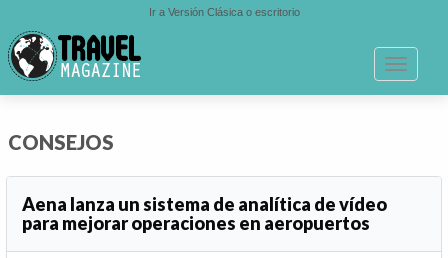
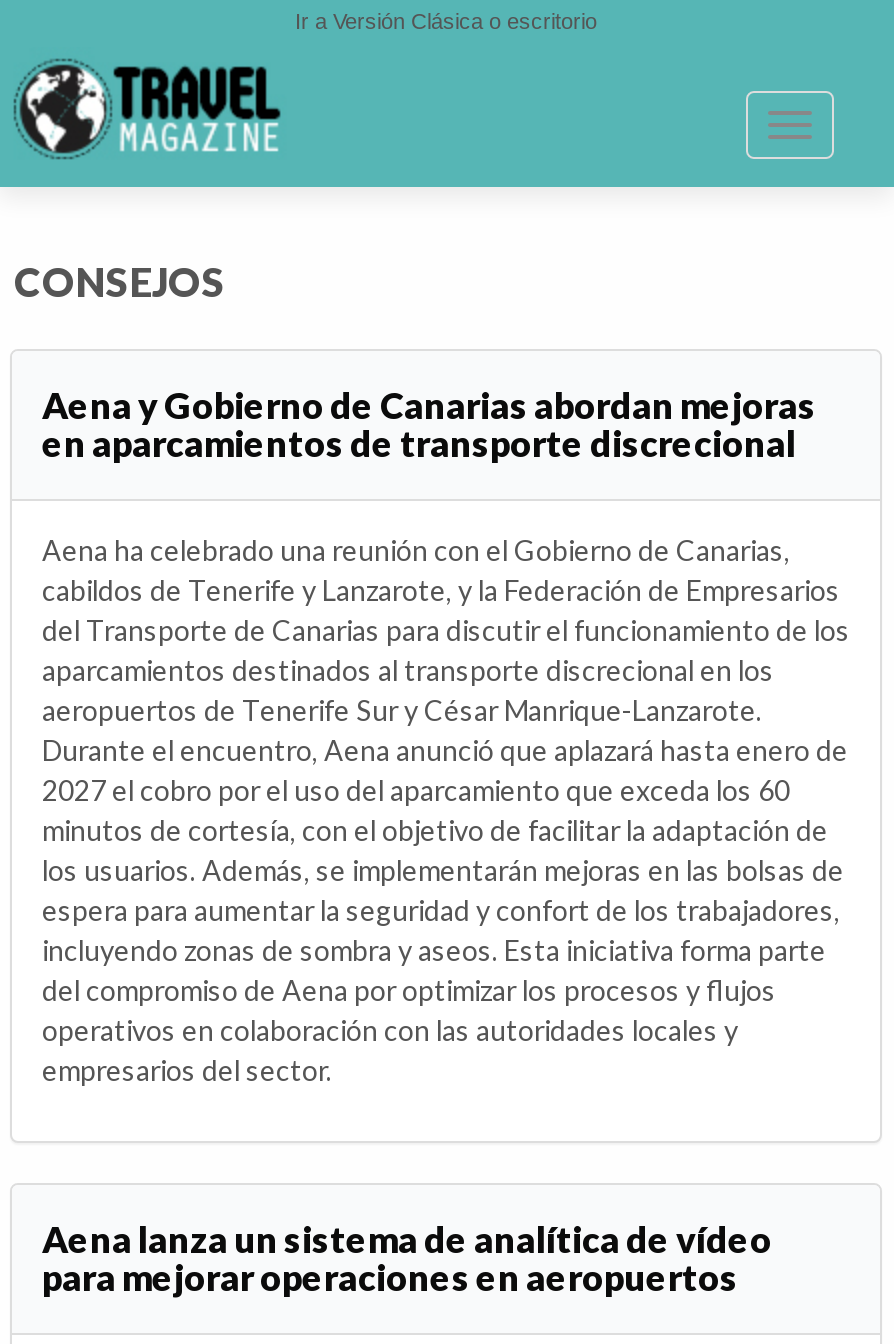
none -> [42,383,850,1087] Aena y Gobierno de Canarias abordan mejoras | en aparcamientos de transporte discrecional | Aena ha celebrado una reunión con el Gobierno de Canarias, | cabildos de Tenerife y Lanzarote, y la Federación de Empresarios | del Transporte de Canarias para discutir el funcionamiento de los | aparcamientos destinados al transporte discrecional en los | aeropuertos de Tenerife Sur y César Manrique-Lanzarote. | Durante el encuentro, Aena anunció que aplazará hasta enero de | 2027 el cobro por el uso del aparcamiento que exceda los 60 | minutos de cortesía, con el objetivo de facilitar la adaptación de | los usuarios. Además, se implementarán mejoras en las bolsas de | espera para aumentar la seguridad y confort de los trabajadores, | incluyendo zonas de sombra y aseos. Esta iniciativa forma parte | del compromiso de Aena por optimizar los procesos y flujos | operativos en colaboración con las autoridades locales y | empresarios del sector.

